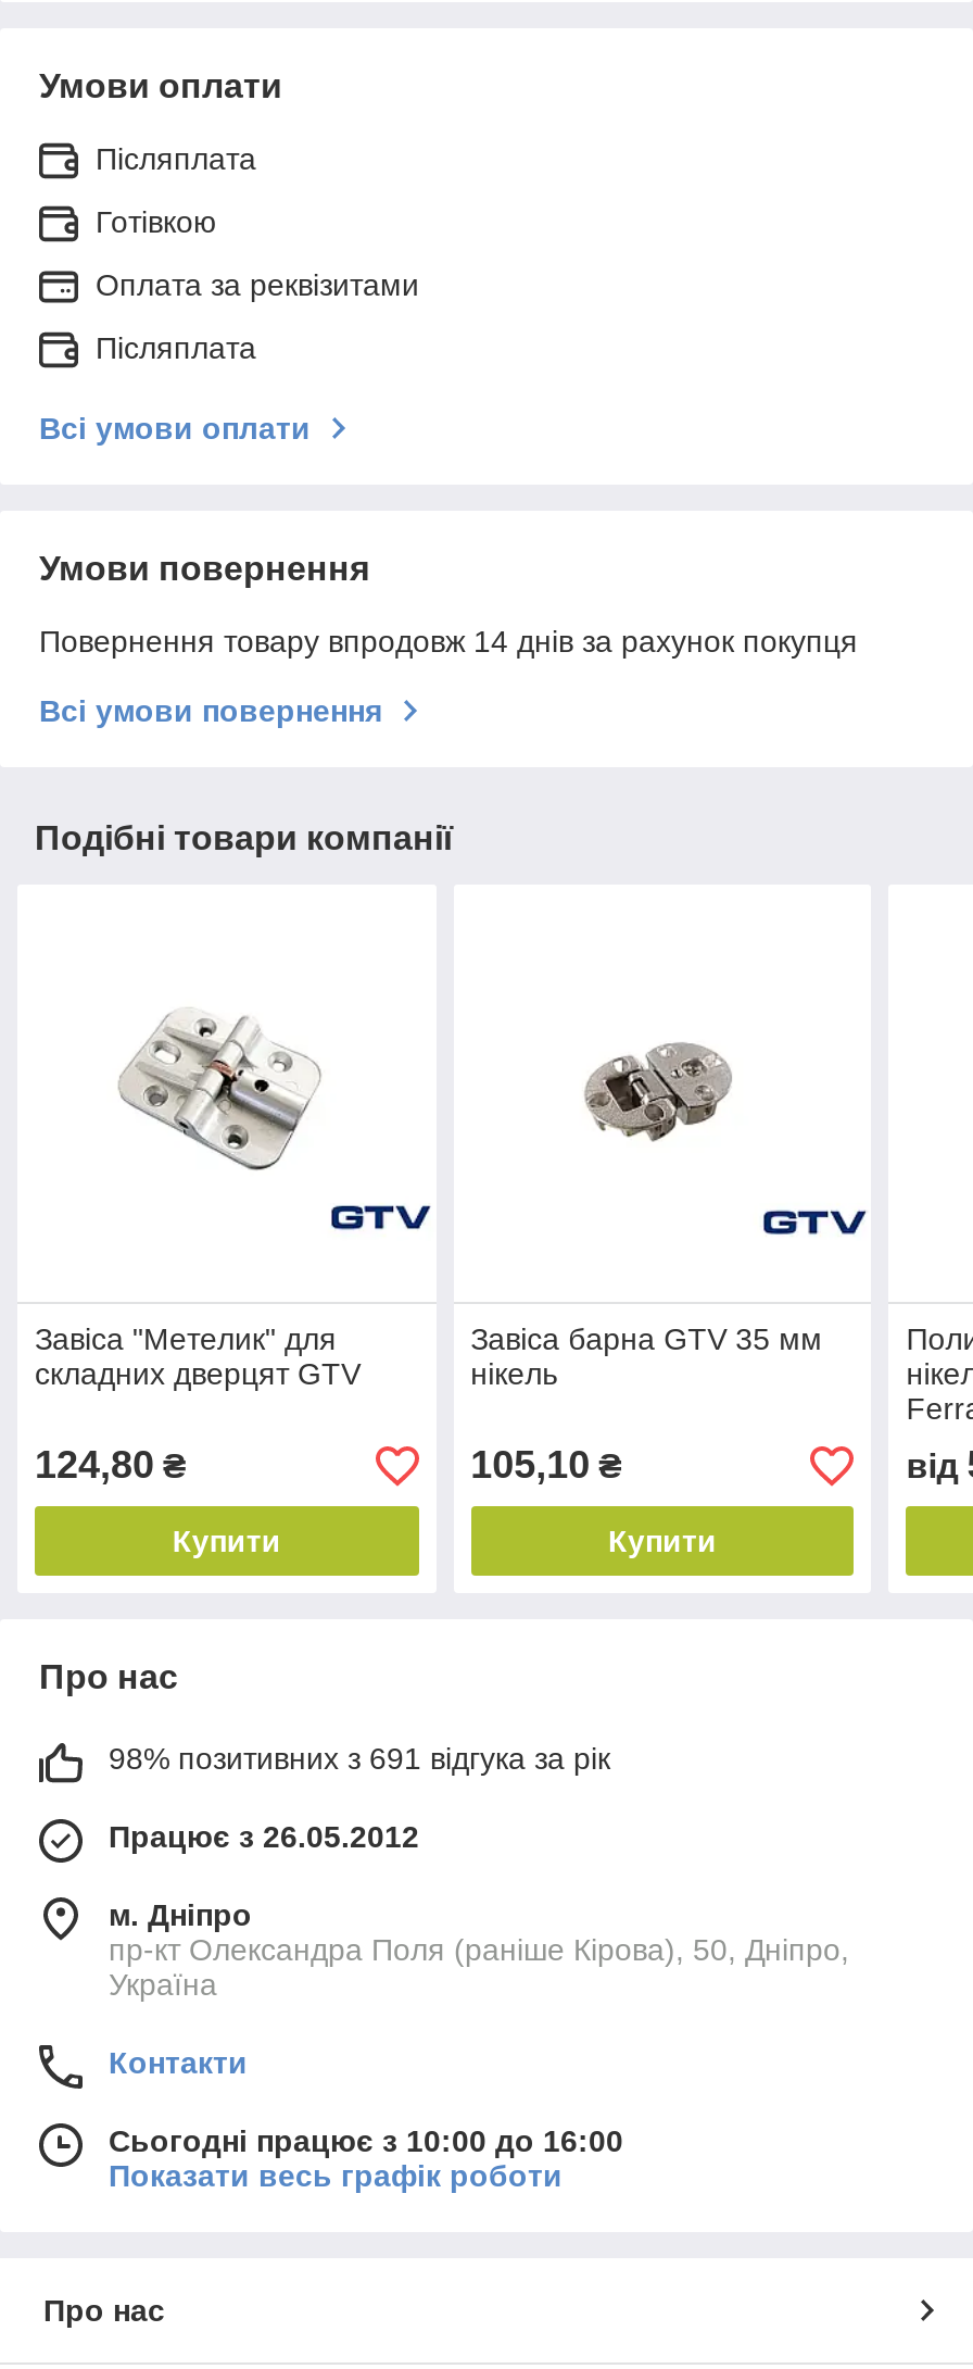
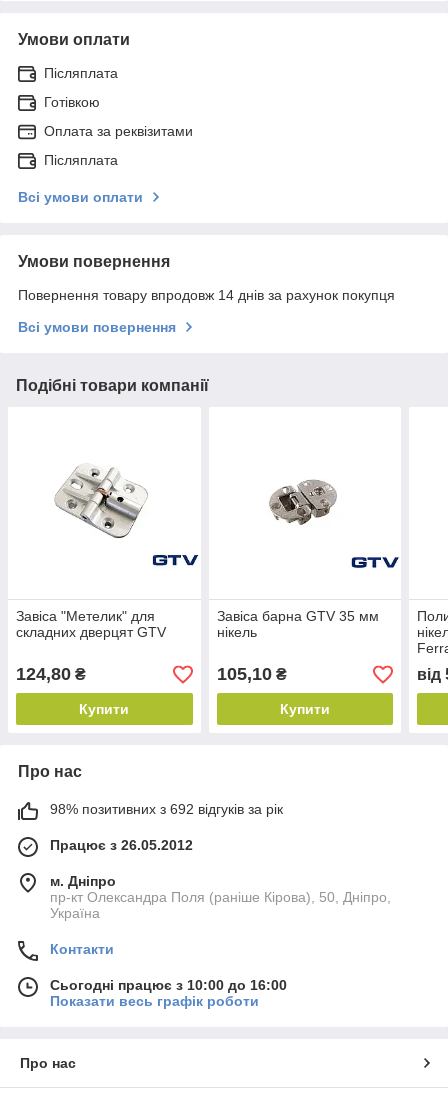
[109,1742,610,1777] 98% позитивних з 691 відгука за рік -> [50,801,283,817] 98% позитивних з 692 відгуків за рік

